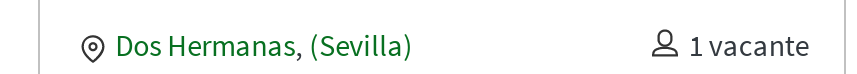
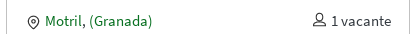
[115,27,413,65] Dos Hermanas, (Sevilla) -> [45,11,153,30] Motril, (Granada)

